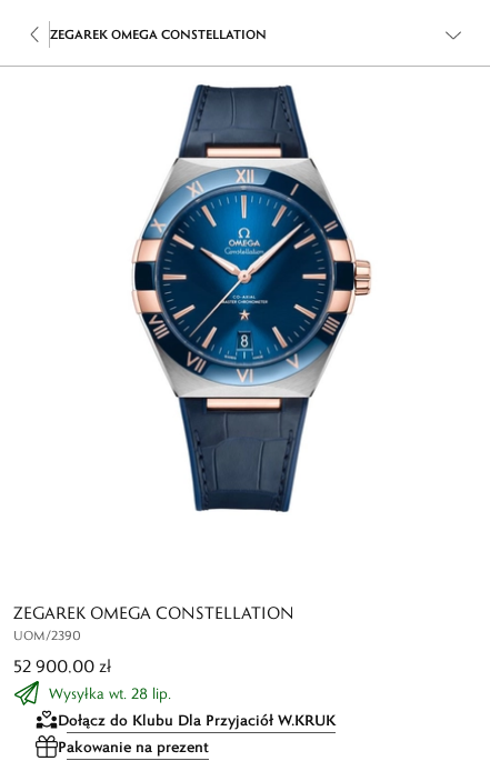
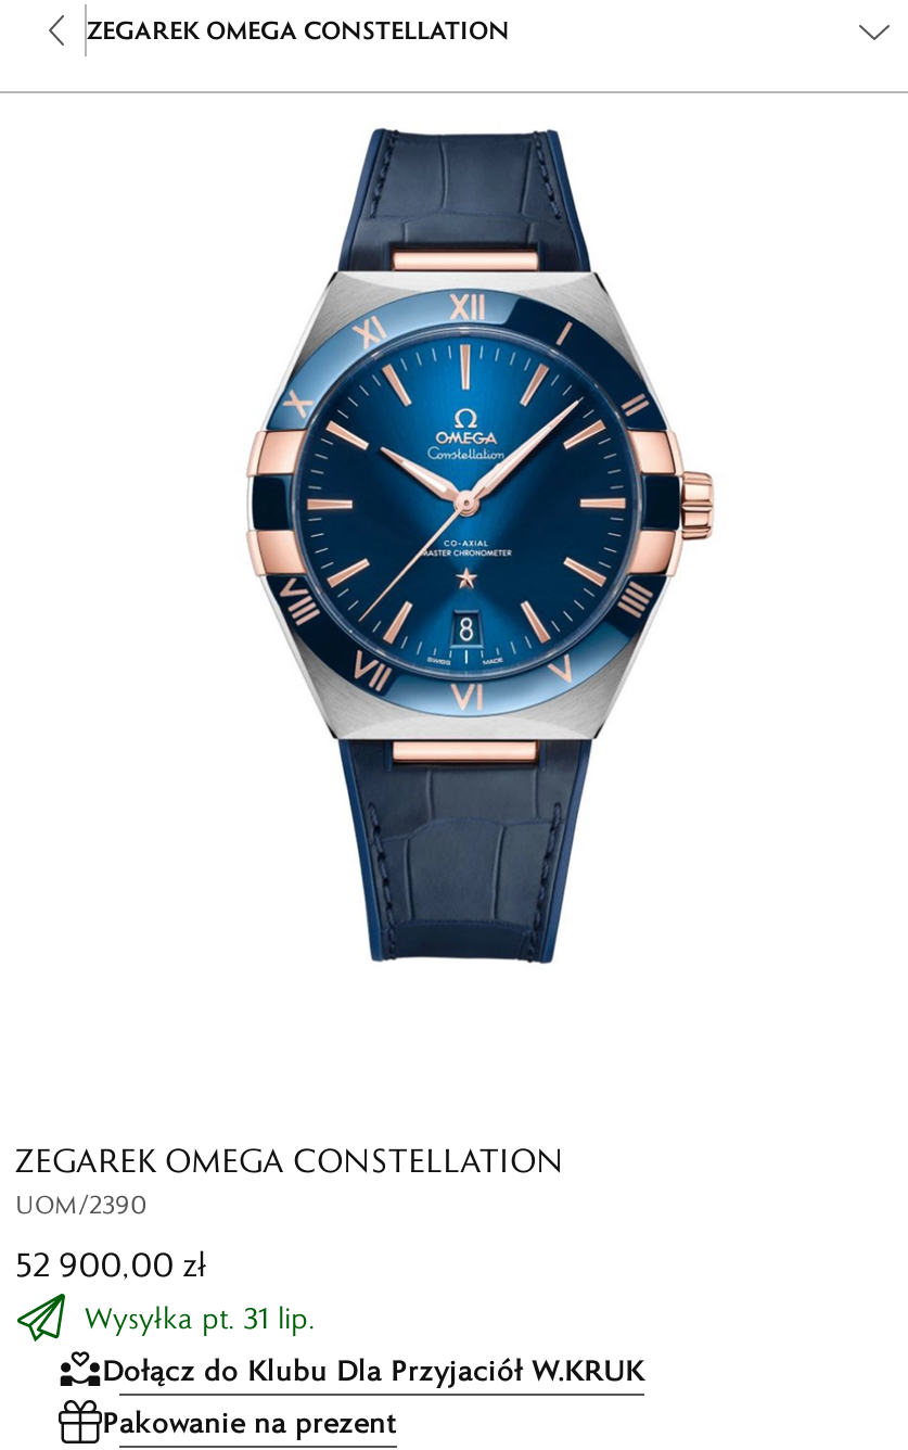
[49,683,171,703] Wysyłka wt. 28 lip. -> [85,1298,315,1337] Wysyłka pt. 31 lip.

